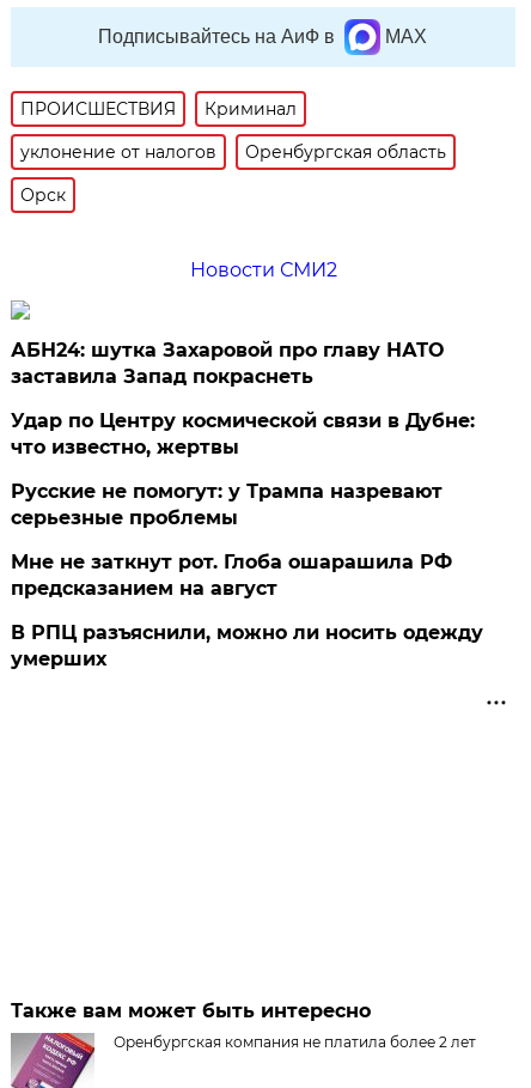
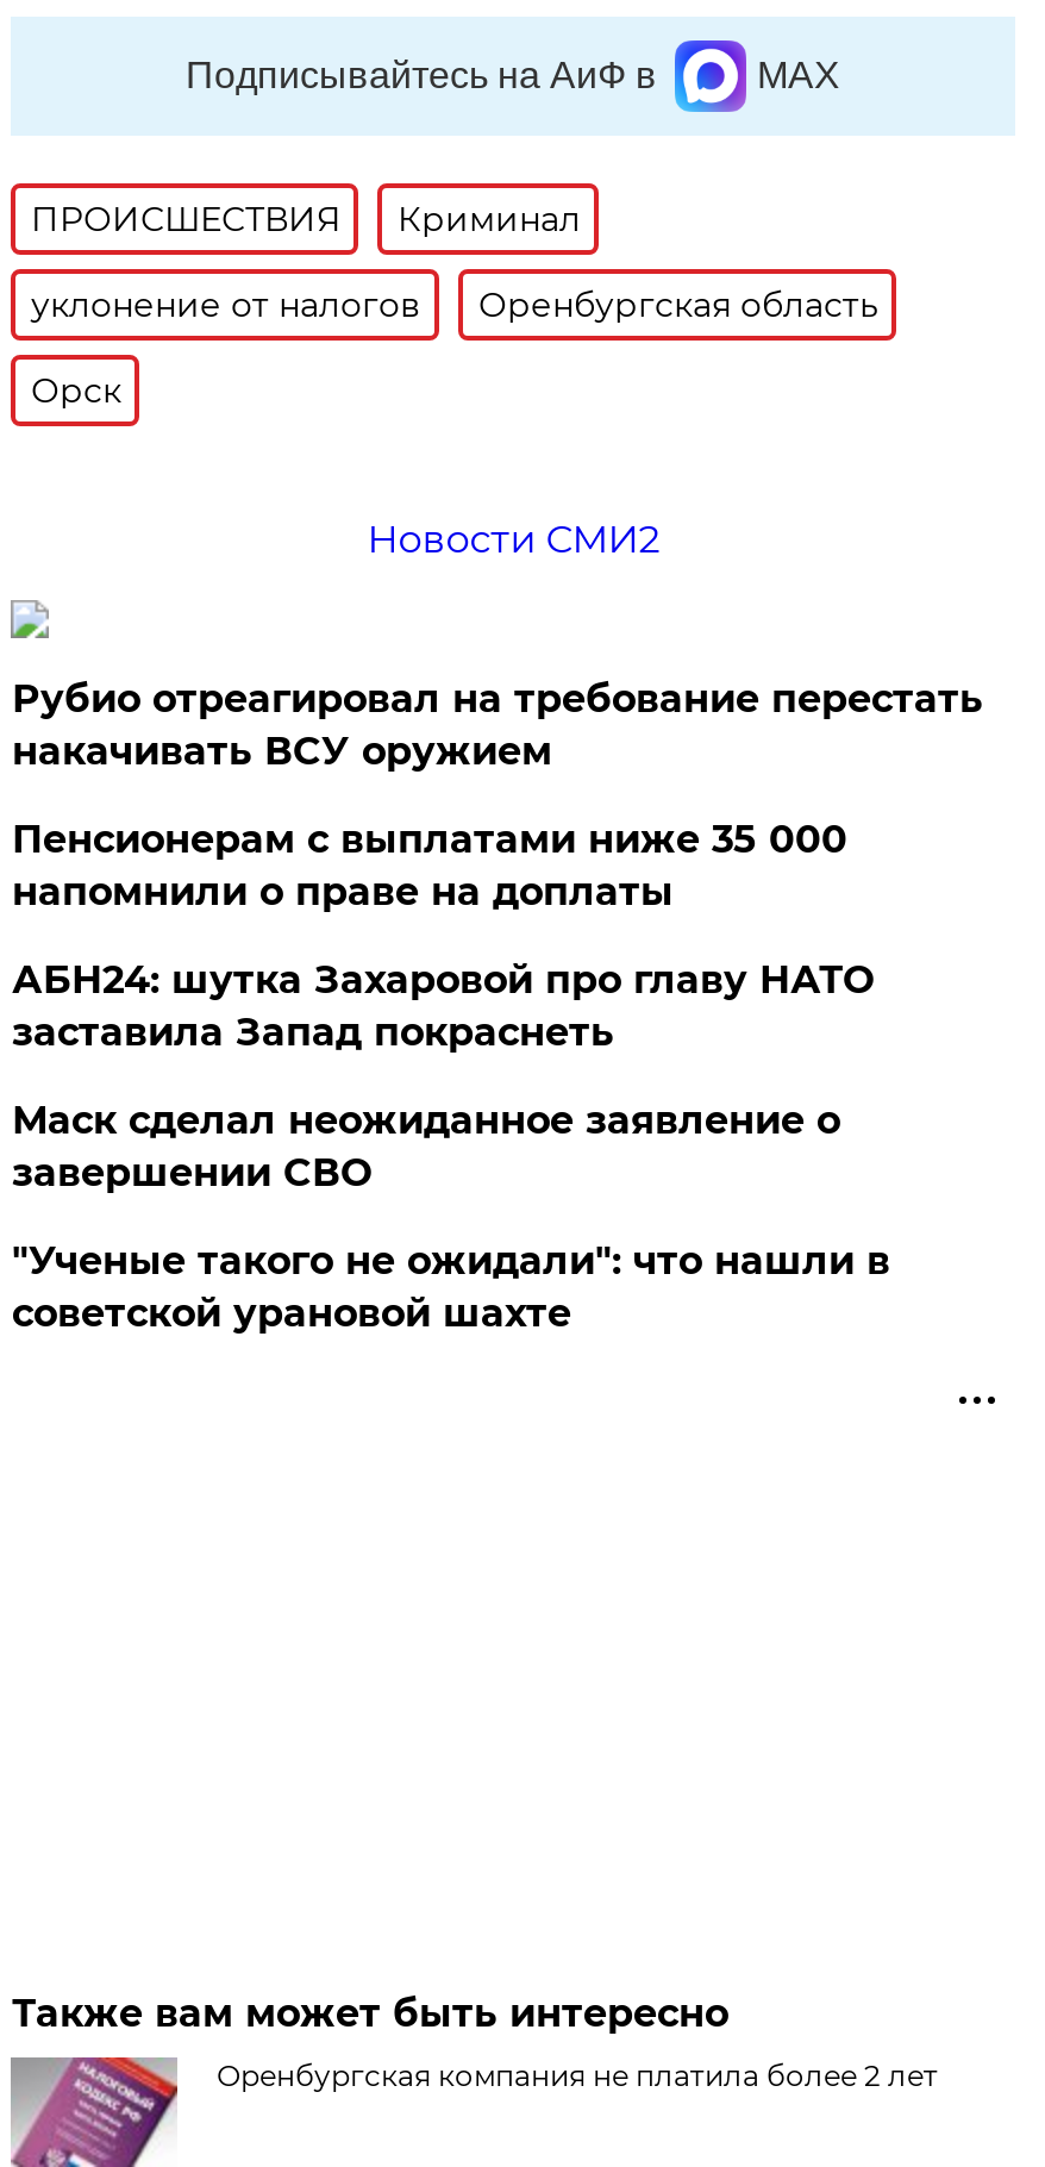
none -> [12,676,983,914] Рубио отреагировал на требование перестать | накачивать ВСУ оружием | Пенсионерам с выплатами ниже 35 000 | напомнили о праве на доплаты
moved [11,339,444,388] -> [12,957,873,1055]: АБН24: шутка Захаровой про главу НАТО | заставила Запад покраснеть
[11,409,484,670] Удар по Центру космической связи в Дубне: | что известно, жертвы | Русские не помогут: у Трампа назревают | серьезные проблемы | Мне не заткнут рот. Глоба ошарашила РФ | предсказанием на август | В РПЦ разъяснили, можно ли носить одежду | умерших -> [12,1098,890,1336] Маск сделал неожиданное заявление о | завершении СВО | "Ученые такого не ожидали": что нашли в | советской урановой шахте

